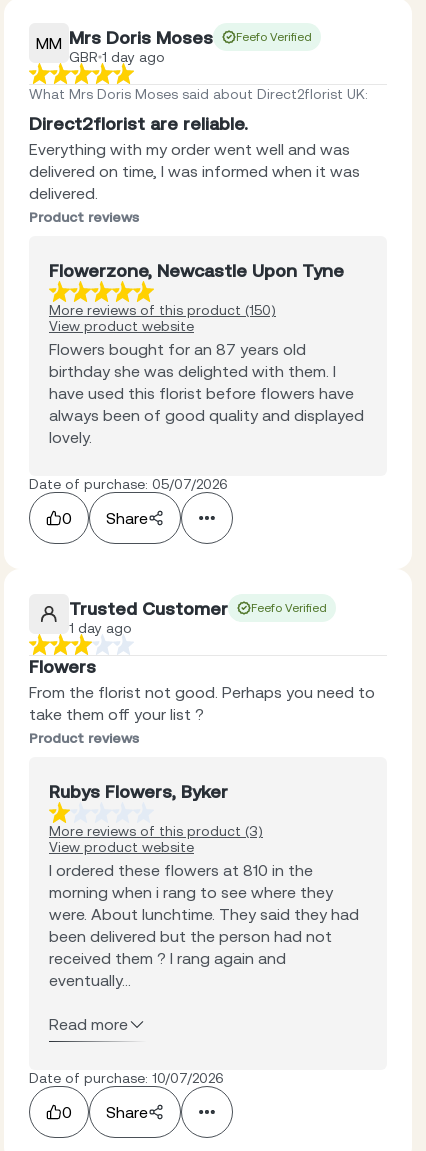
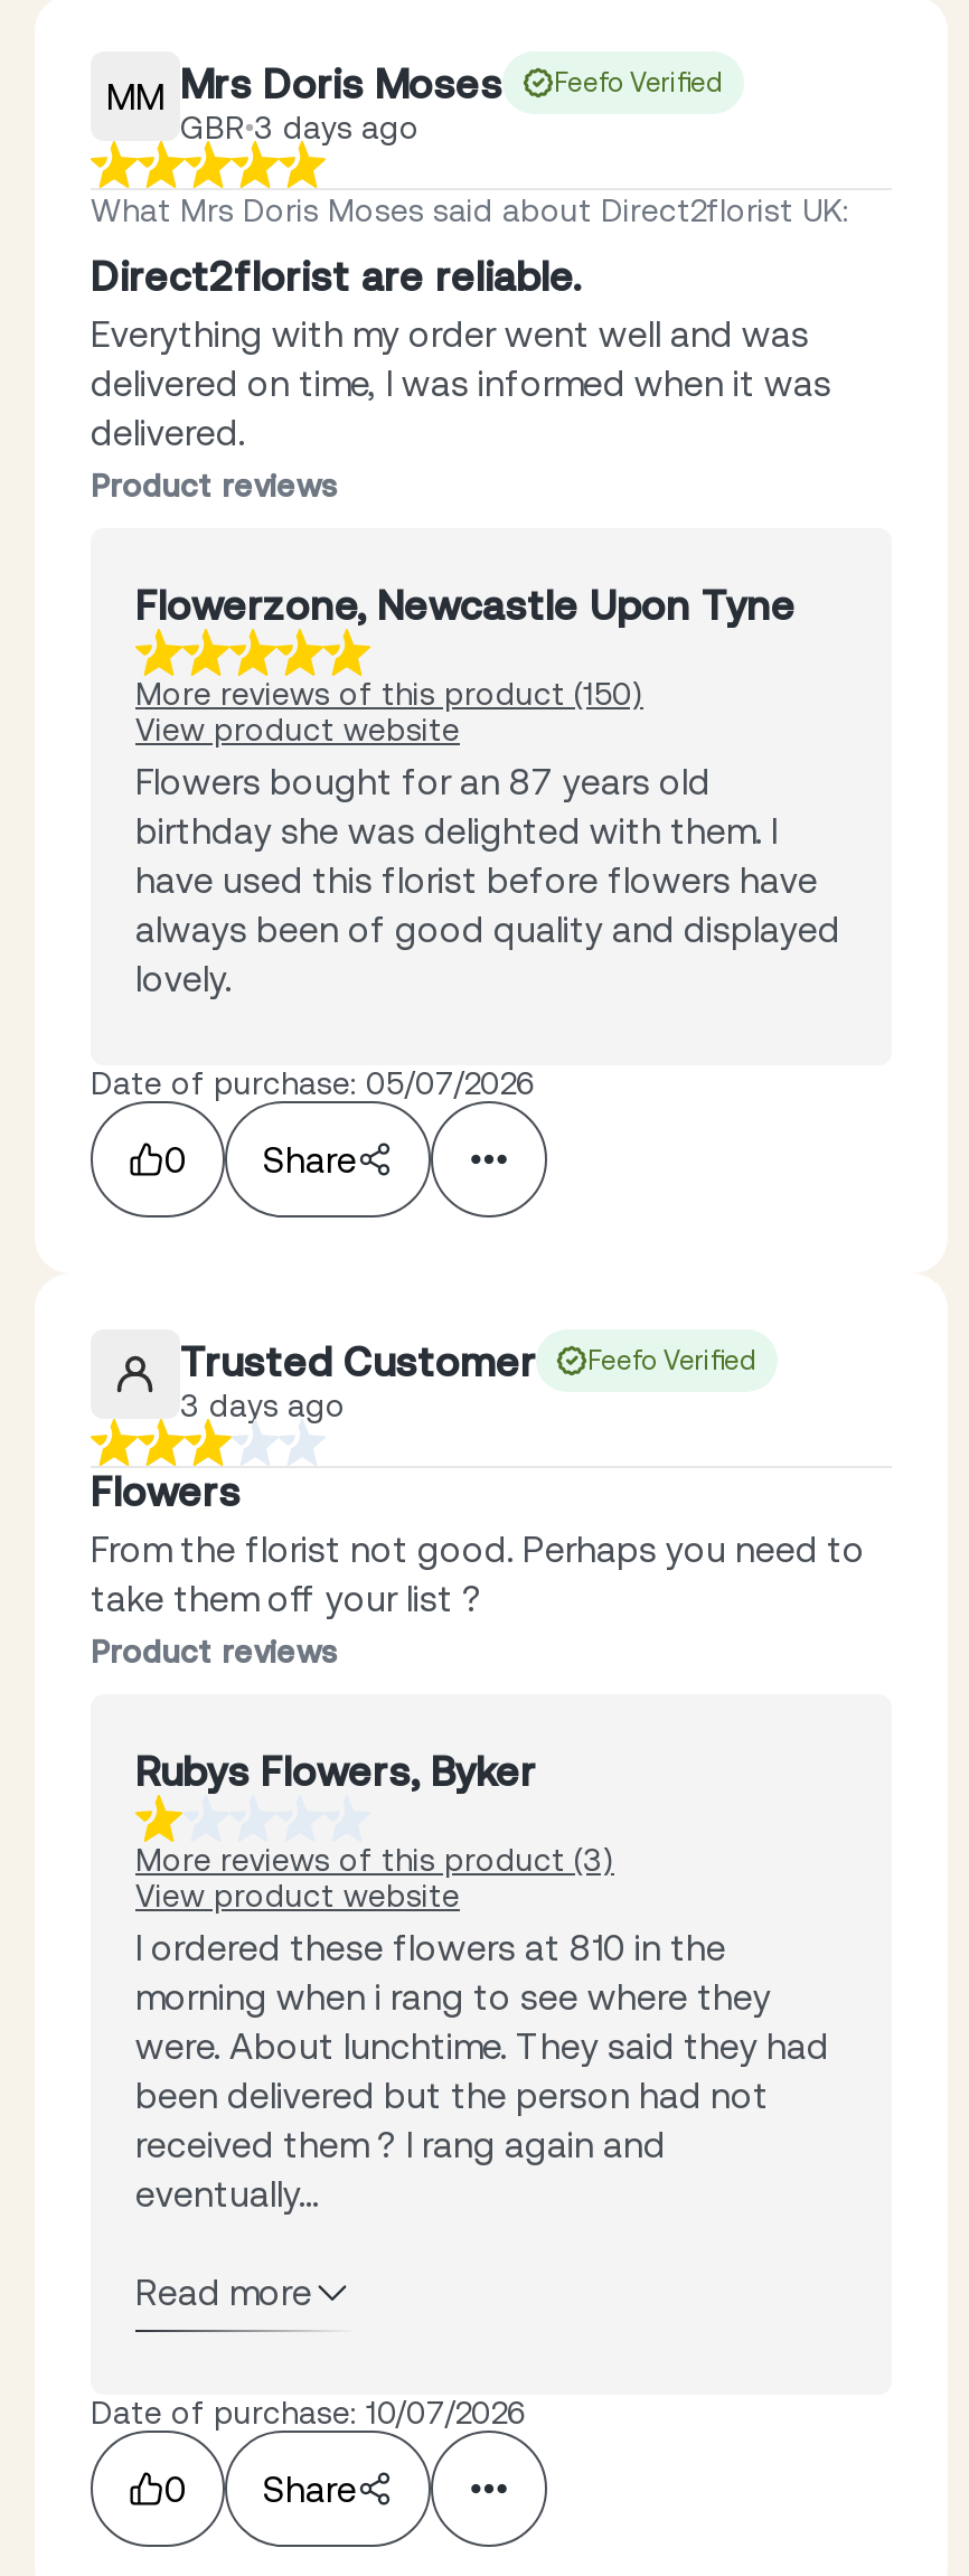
[69,49,165,65] GBR 1 day ago -> [180,110,420,146] GBR 3 days ago
[69,620,132,636] 1 day ago -> [180,1388,346,1424] 3 days ago

